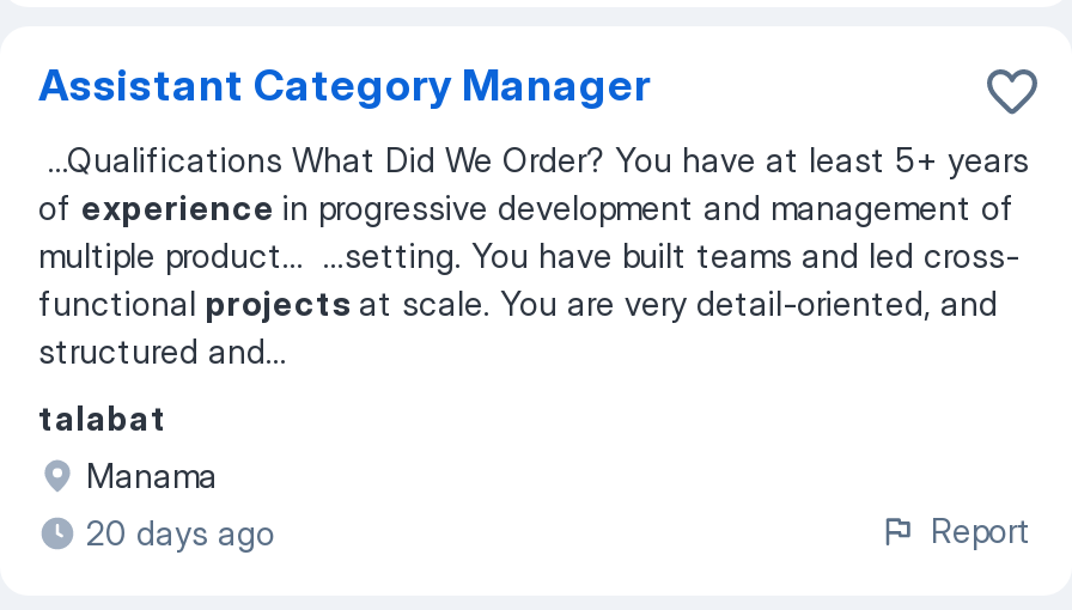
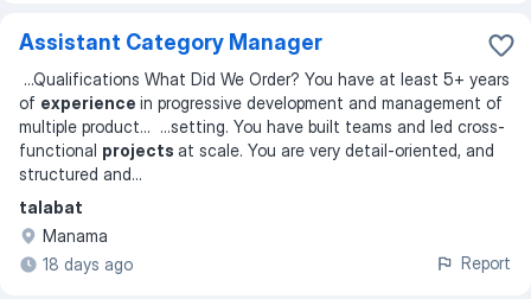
[86,512,275,553] 20 days ago -> [43,254,133,274] 18 days ago

